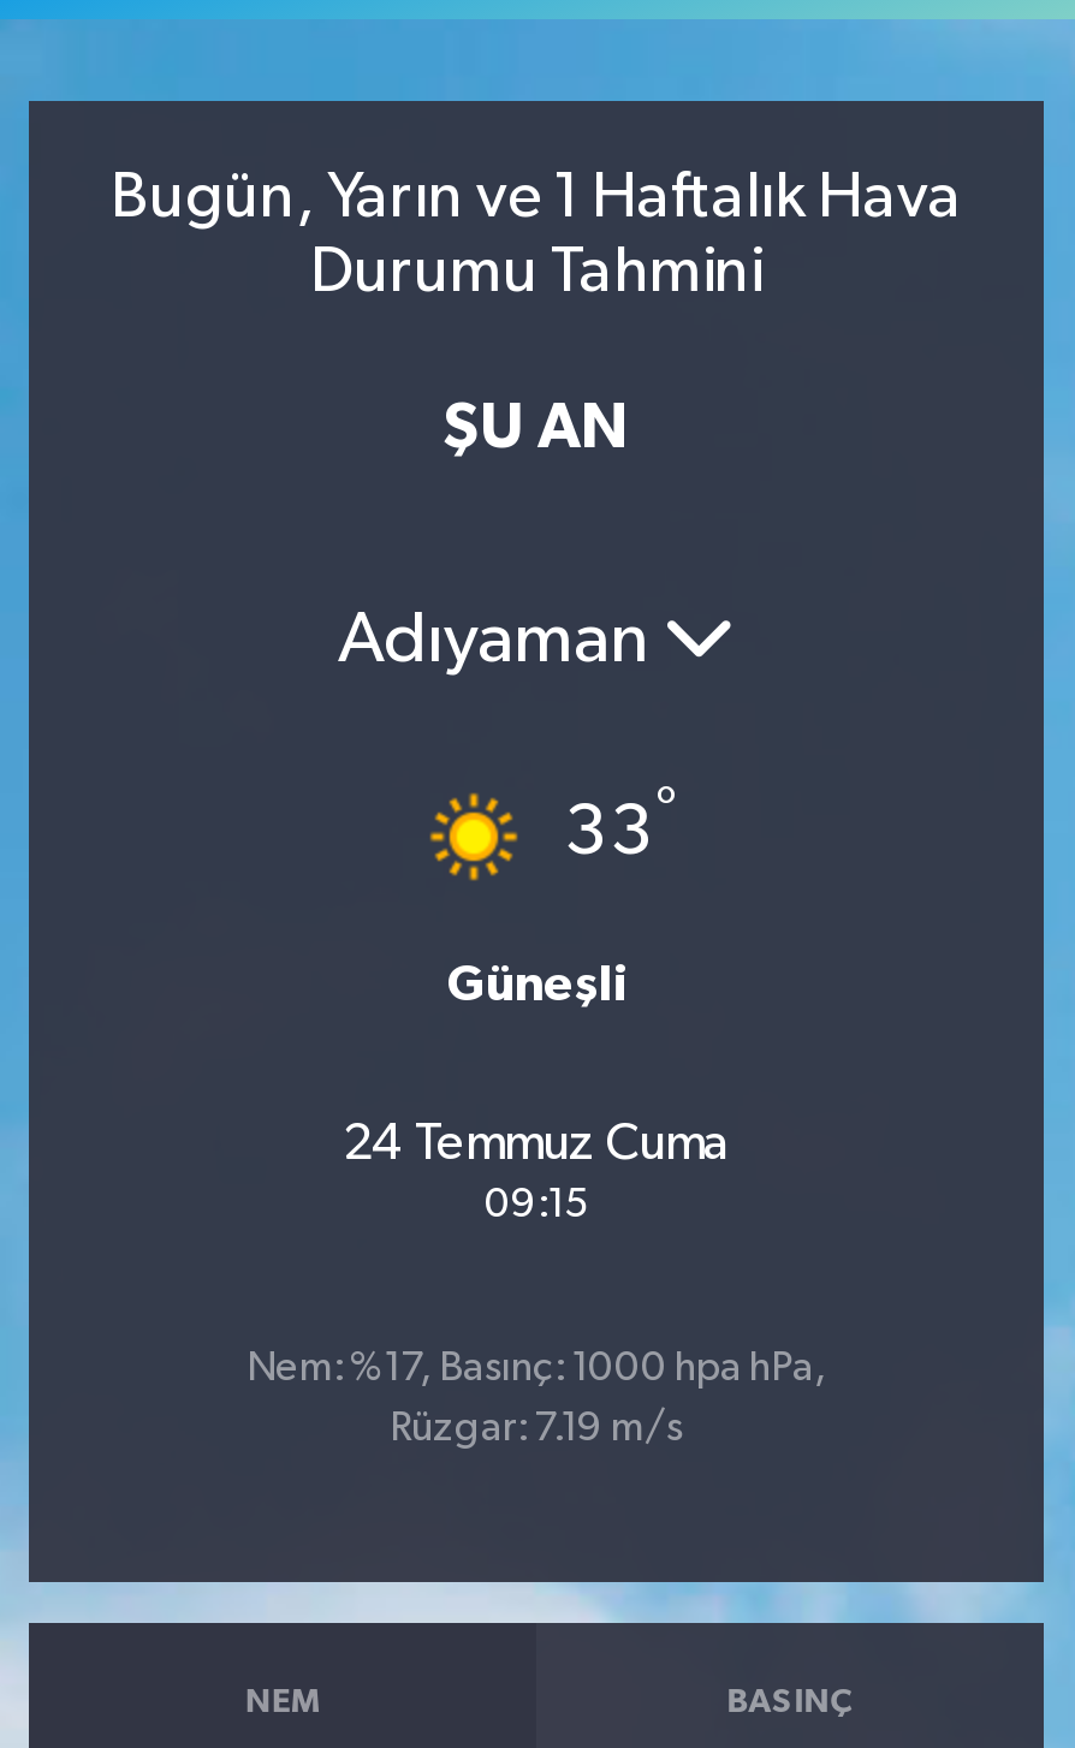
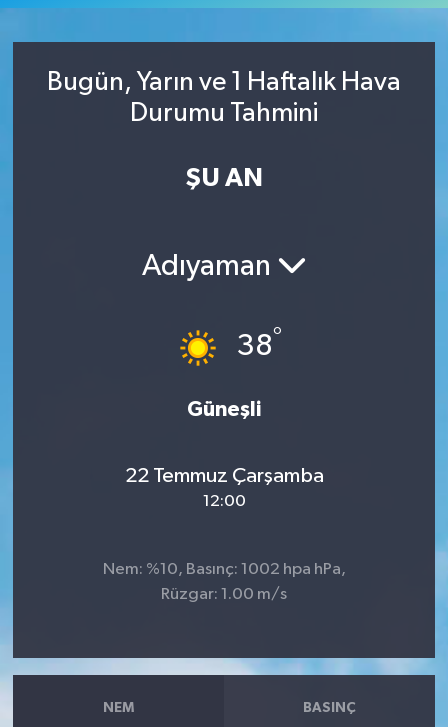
[564,783,677,870] 33° -> [236,326,282,362] 38°
[343,1119,730,1171] 24 Temmuz Cuma -> [124,465,323,487] 22 Temmuz Çarşamba
[485,1186,588,1227] 09:15 -> [202,493,245,510] 12:00
[247,1348,826,1389] Nem: %17, Basınç: 1000 hpa hPa, -> [102,561,345,578] Nem: %10, Basınç: 1002 hpa hPa,
[390,1408,683,1449] Rüzgar: 7.19 m/s -> [161,586,287,603] Rüzgar: 1.00 m/s

